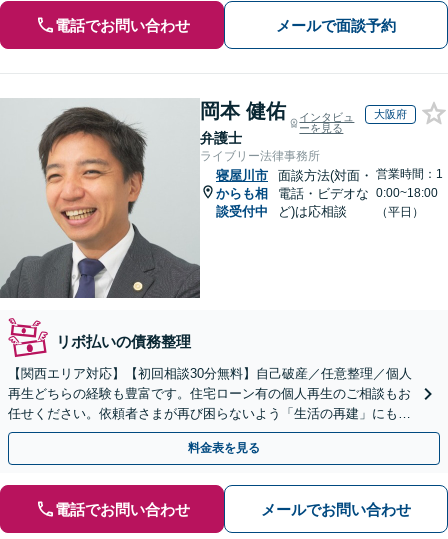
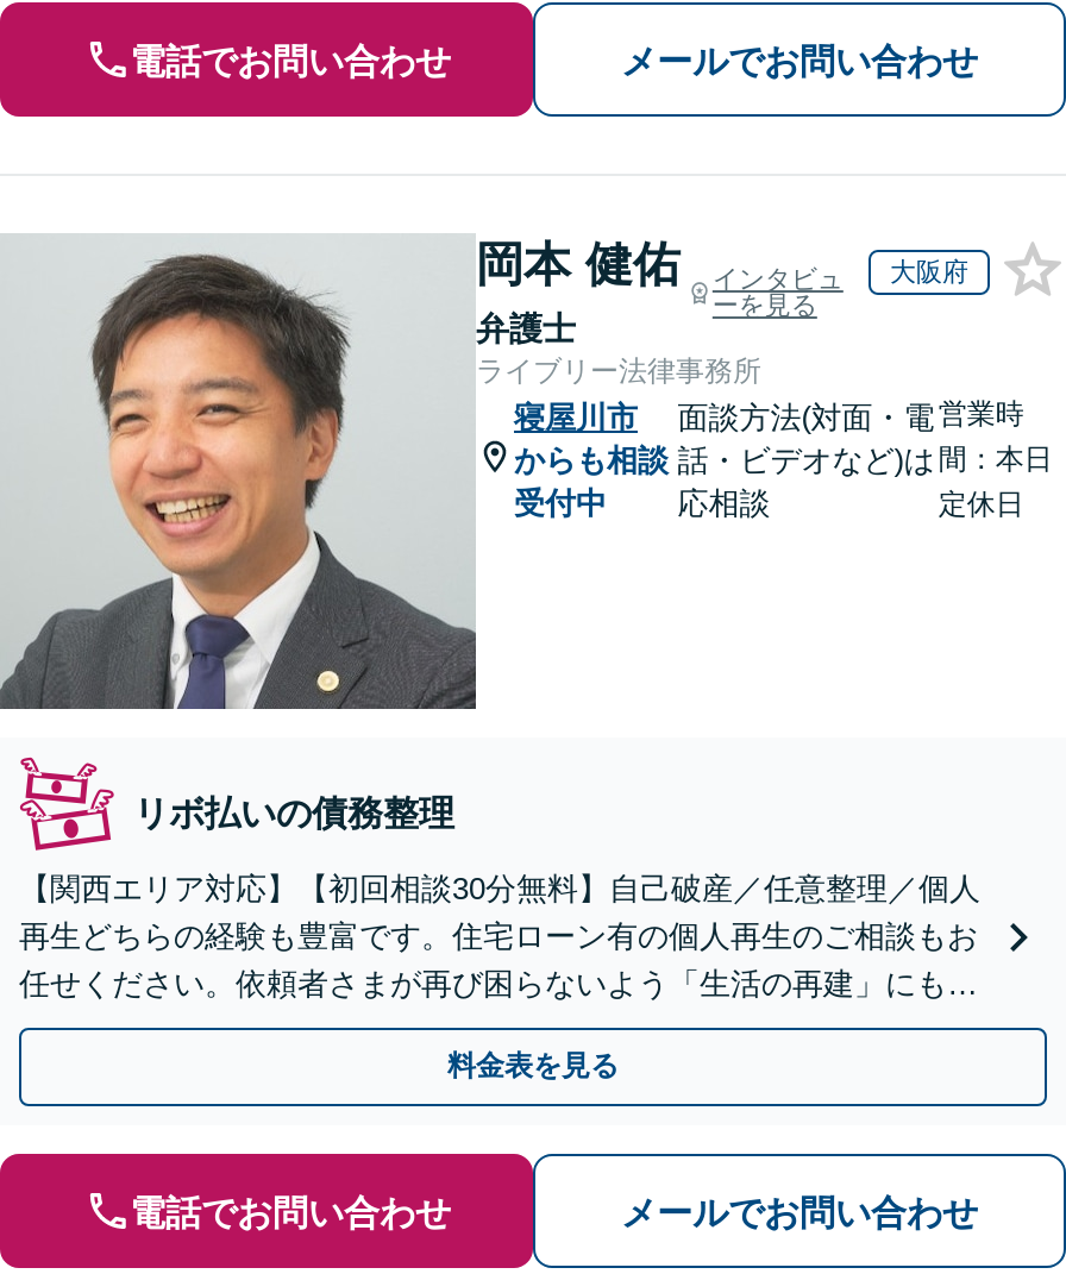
[276,16,396,33] メールで面談予約 -> [621,39,978,80] メールでお問い合わせ
[376,167,443,219] 営業時間：1 | 0:00~18:00 | （平日） -> [938,397,1053,521] 営業時 | 間：本日 | 定休日

